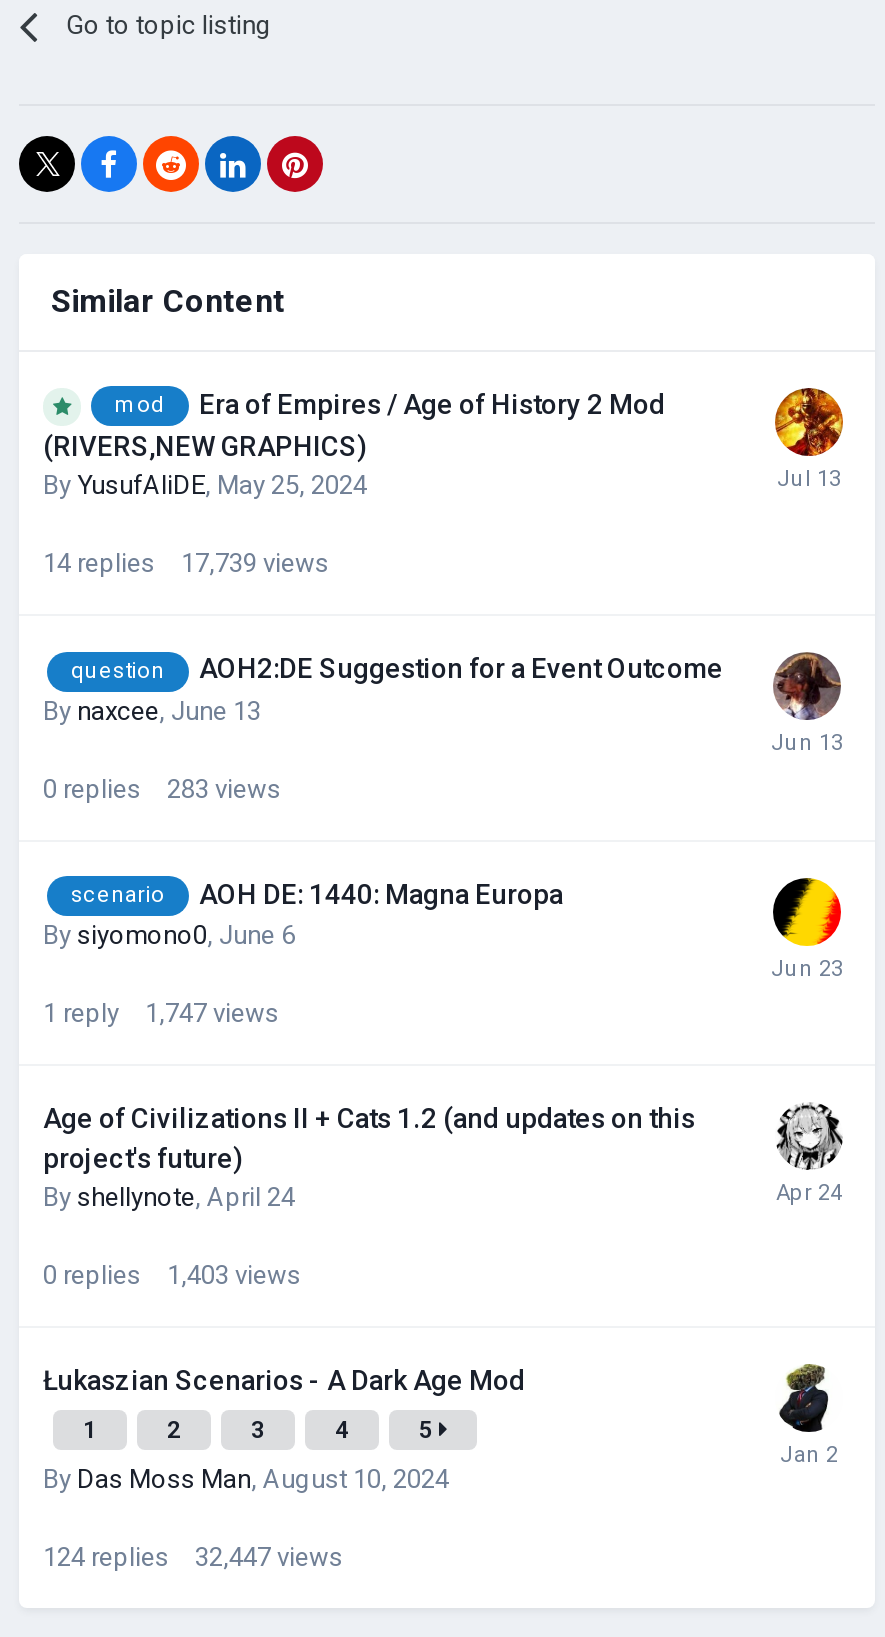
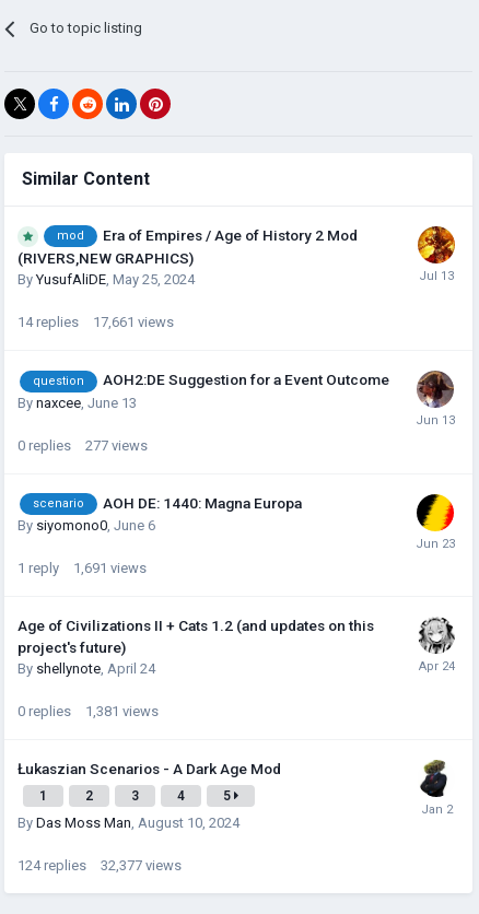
[43,549,329,579] 14 replies 17,739 views -> [17,314,174,331] 14 replies 17,661 views
[43,774,281,804] 0 replies 283 views -> [17,437,148,454] 0 replies 277 views
[43,998,279,1028] 1 reply 1,747 views -> [17,560,147,576] 1 reply 1,691 views
[43,1260,301,1290] 0 replies 1,403 views -> [17,703,159,720] 0 replies 1,381 views
[43,1542,343,1572] 124 replies 32,447 views -> [17,857,182,874] 124 replies 32,377 views

